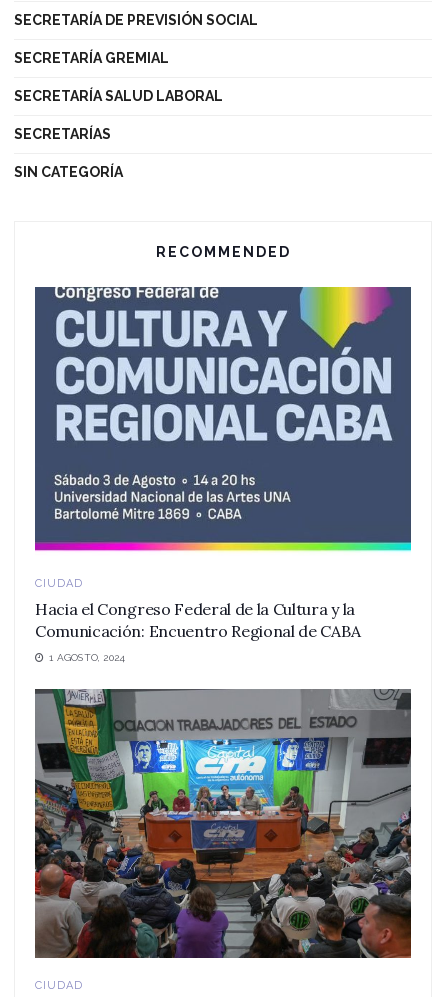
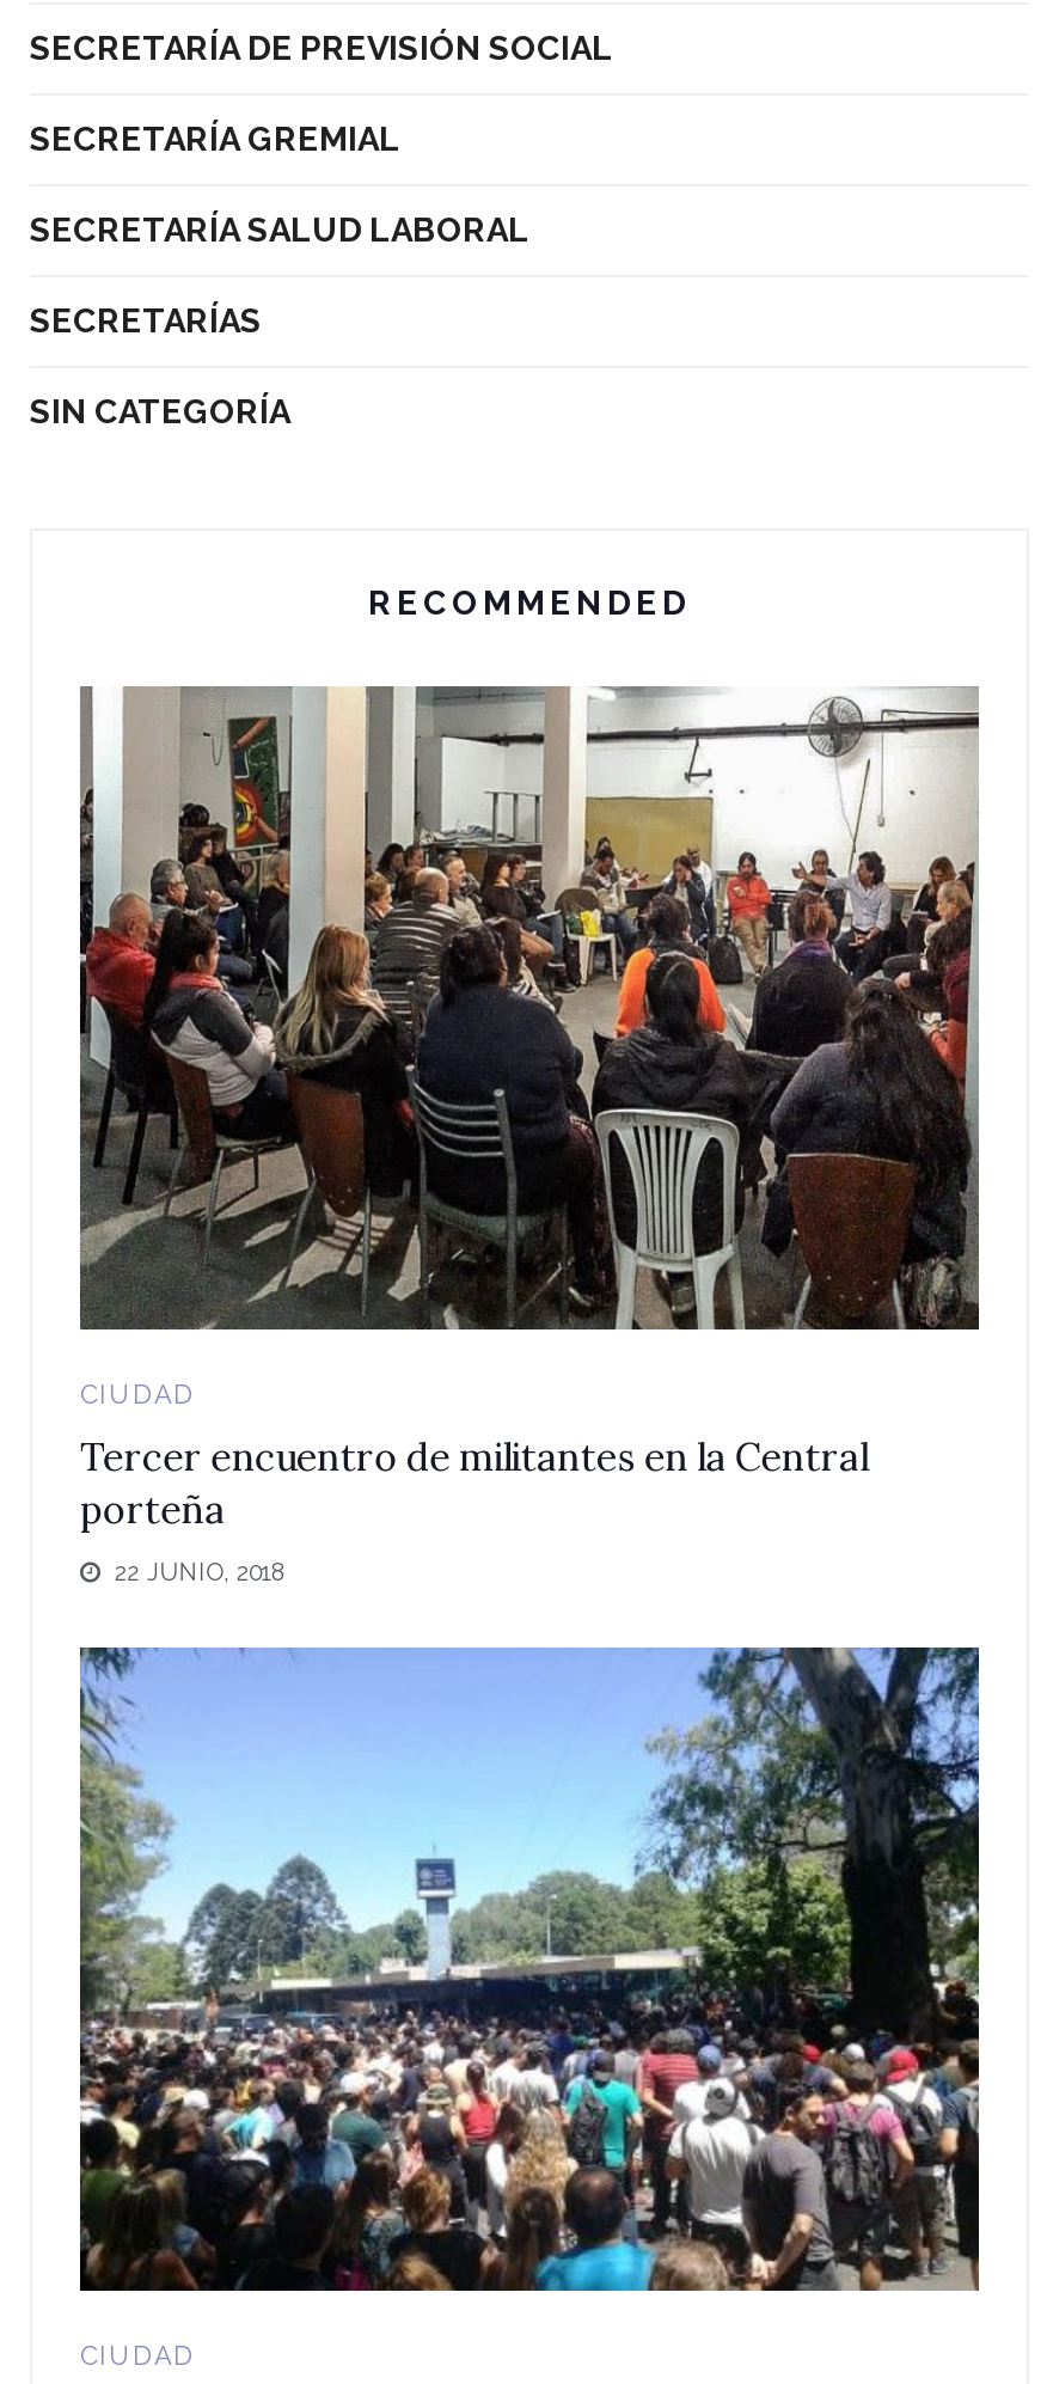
[34,286,412,556] [image] -> [78,686,981,1332] [image]
[35,599,360,641] Hacia el Congreso Federal de la Cultura y la | Comunicación: Encuentro Regional de CABA -> [80,1432,869,1532] Tercer encuentro de militantes en la Central | porteña
[46,652,125,663] 1 AGOSTO, 2024 -> [107,1559,284,1585] 22 JUNIO, 2018
[34,688,412,959] [image] -> [78,1645,981,2293] [image]

